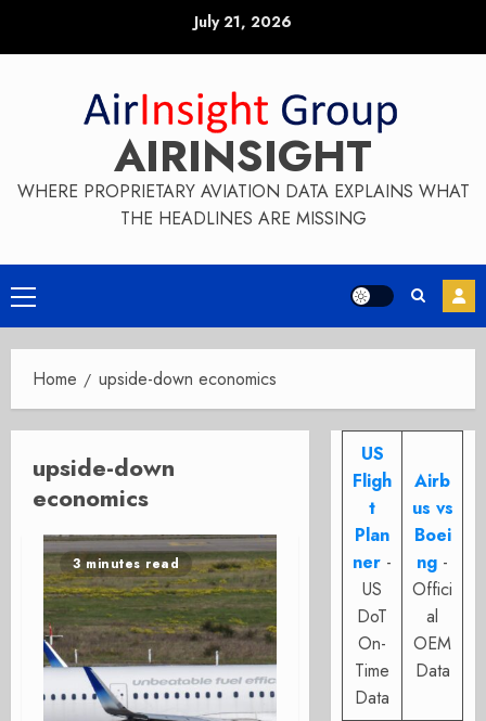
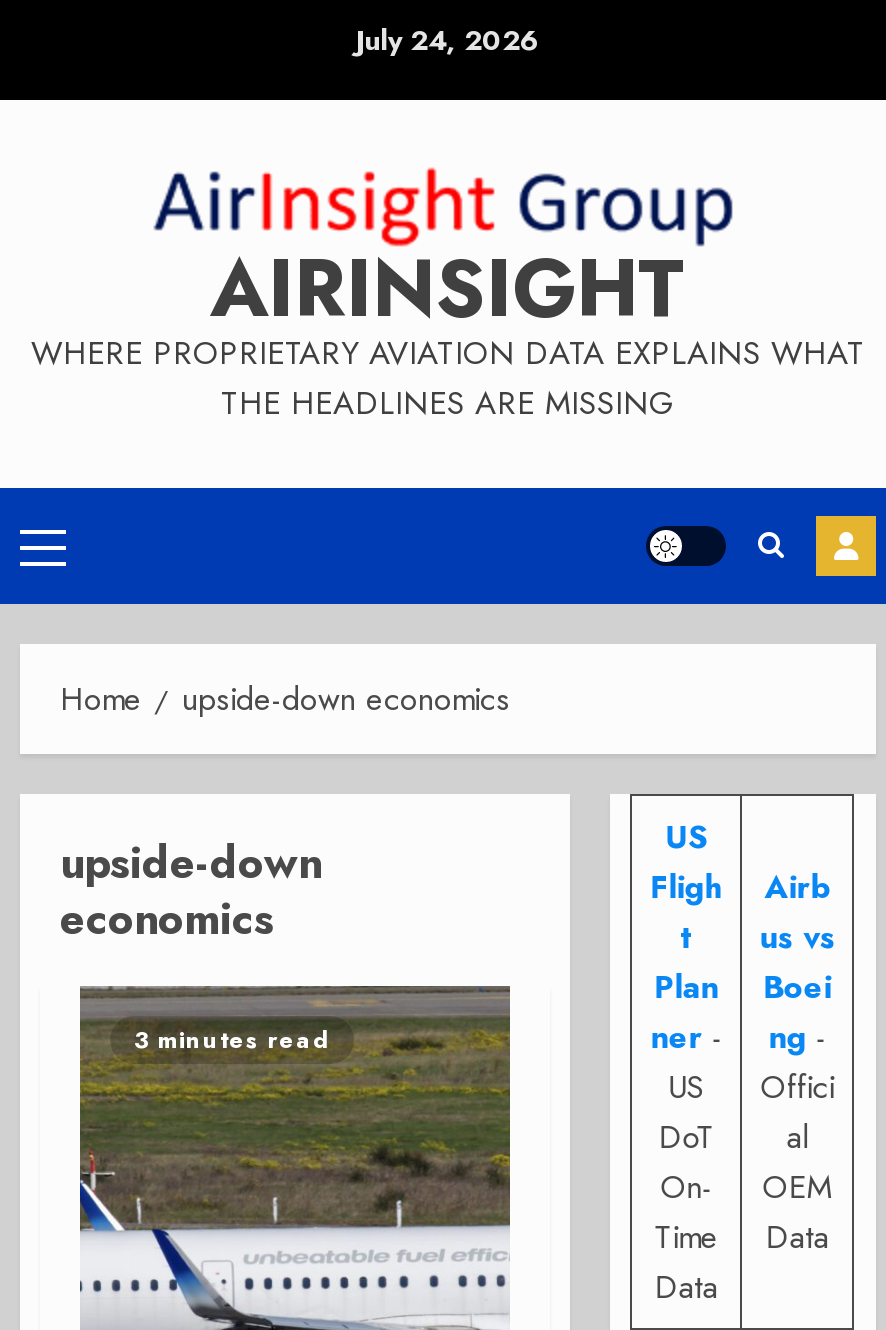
[194,11,292,32] July 21, 2026 -> [356,20,540,60] July 24, 2026

